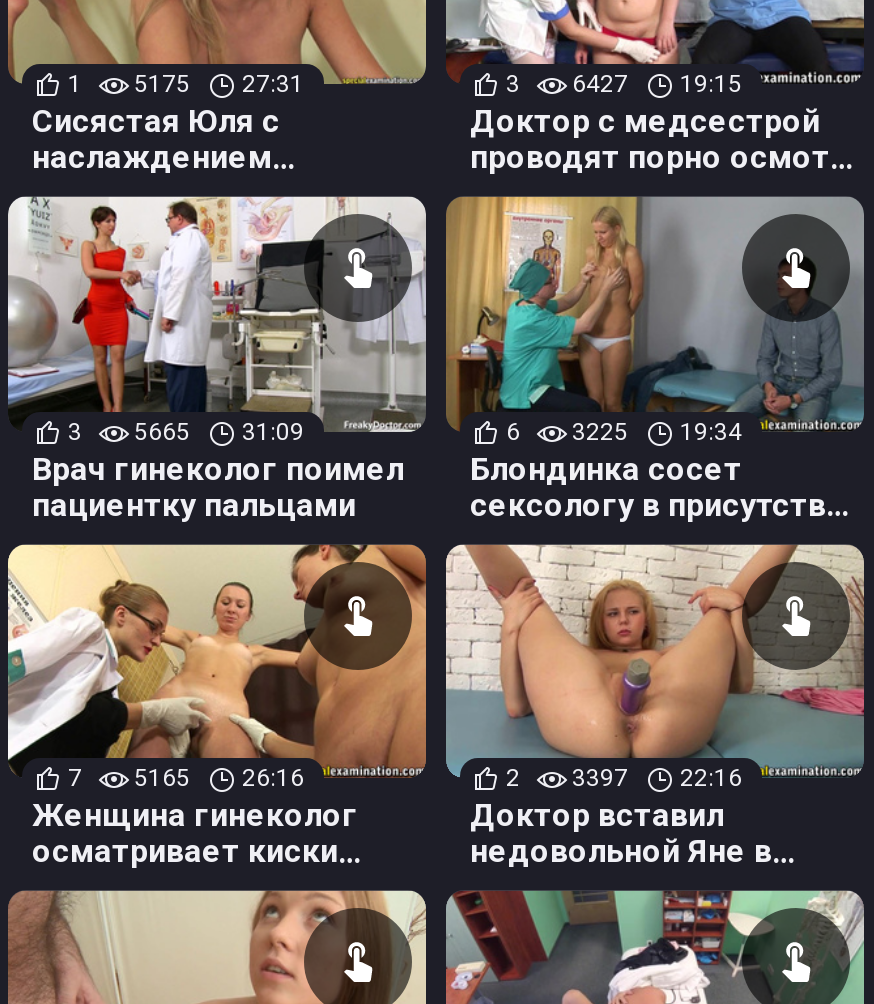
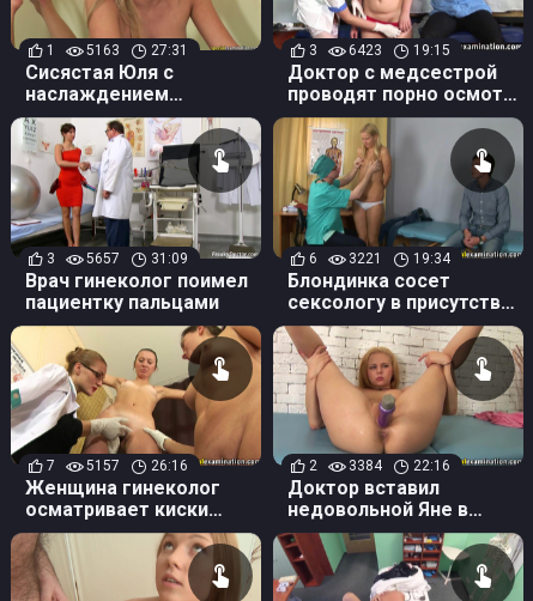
[68,70,304,98] 1 5175 27:31 -> [47,42,188,59] 1 5163 27:31
[506,70,742,98] 3 6427 19:15 -> [309,42,450,59] 3 6423 19:15
[68,418,304,446] 3 5665 31:09 -> [47,250,188,267] 3 5657 31:09
[506,418,742,446] 6 3225 19:34 -> [309,250,450,267] 6 3221 19:34
[68,765,304,793] 7 5165 26:16 -> [47,458,188,475] 7 5157 26:16
[506,765,742,793] 2 3397 22:16 -> [309,458,450,475] 2 3384 22:16

